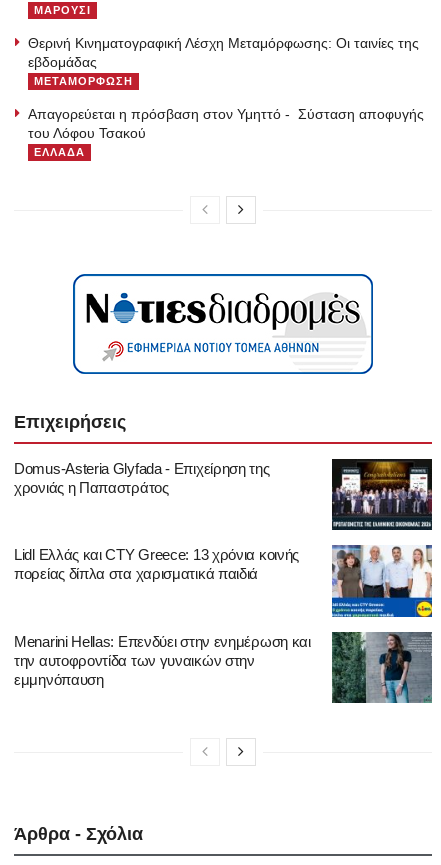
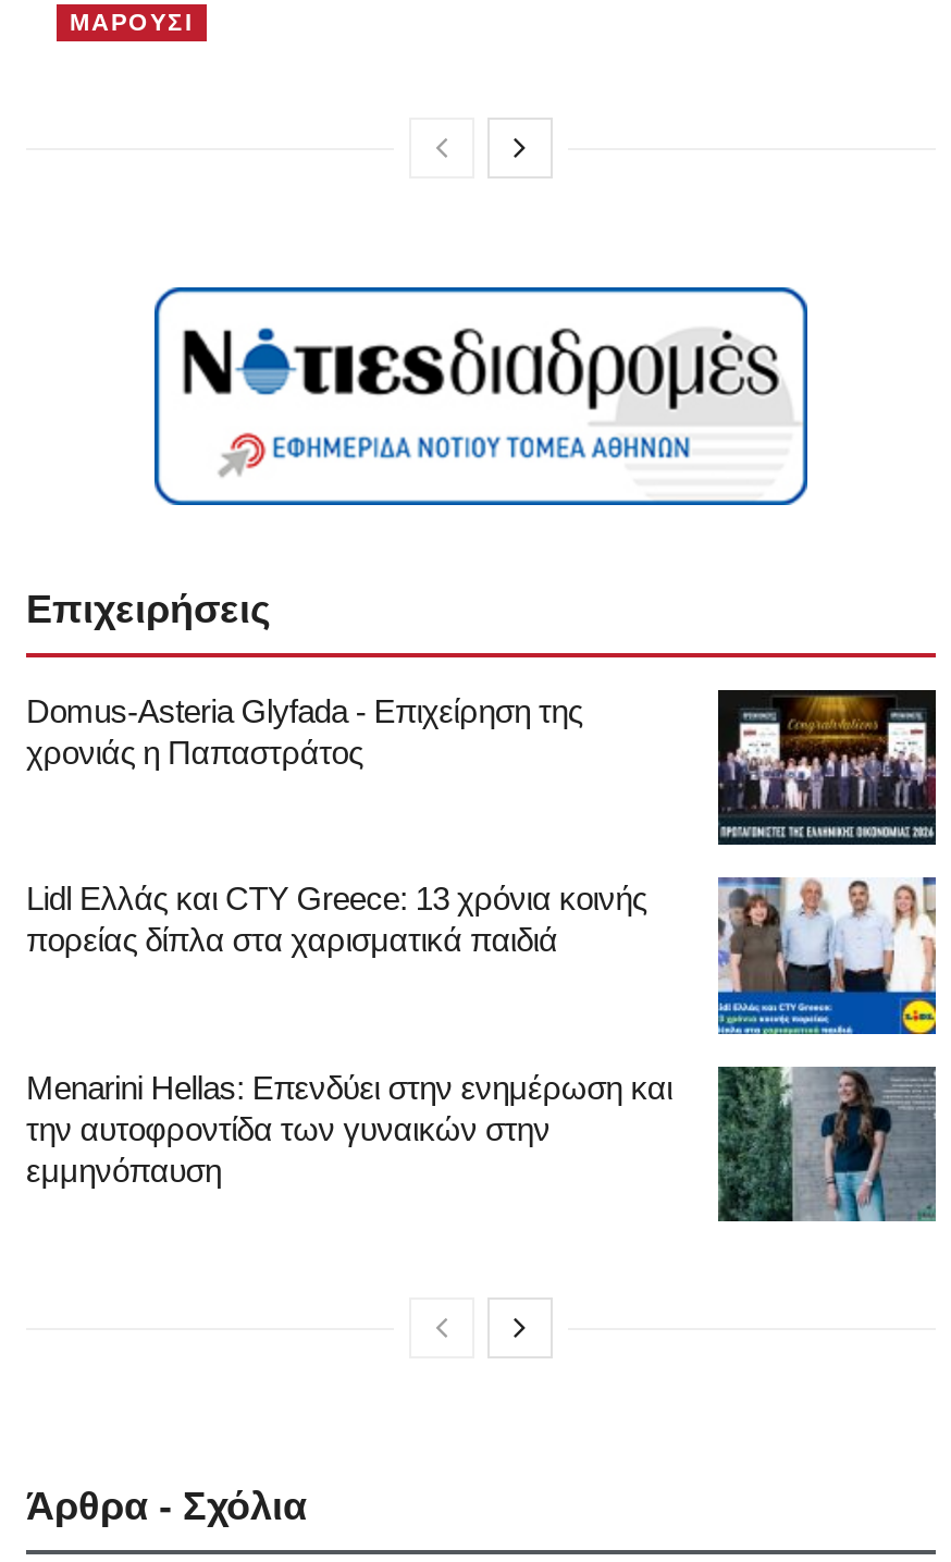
[28,34,424,157] Θερινή Κινηματογραφική Λέσχη Μεταμόρφωσης: Οι ταινίες της | εβδομάδας | ΜΕΤΑΜΟΡΦΩΣΗ | Απαγορεύεται η πρόσβαση στον Υμηττό - Σύσταση αποφυγής | του Λόφου Τσακού | ΕΛΛΑΔΑ -> none

